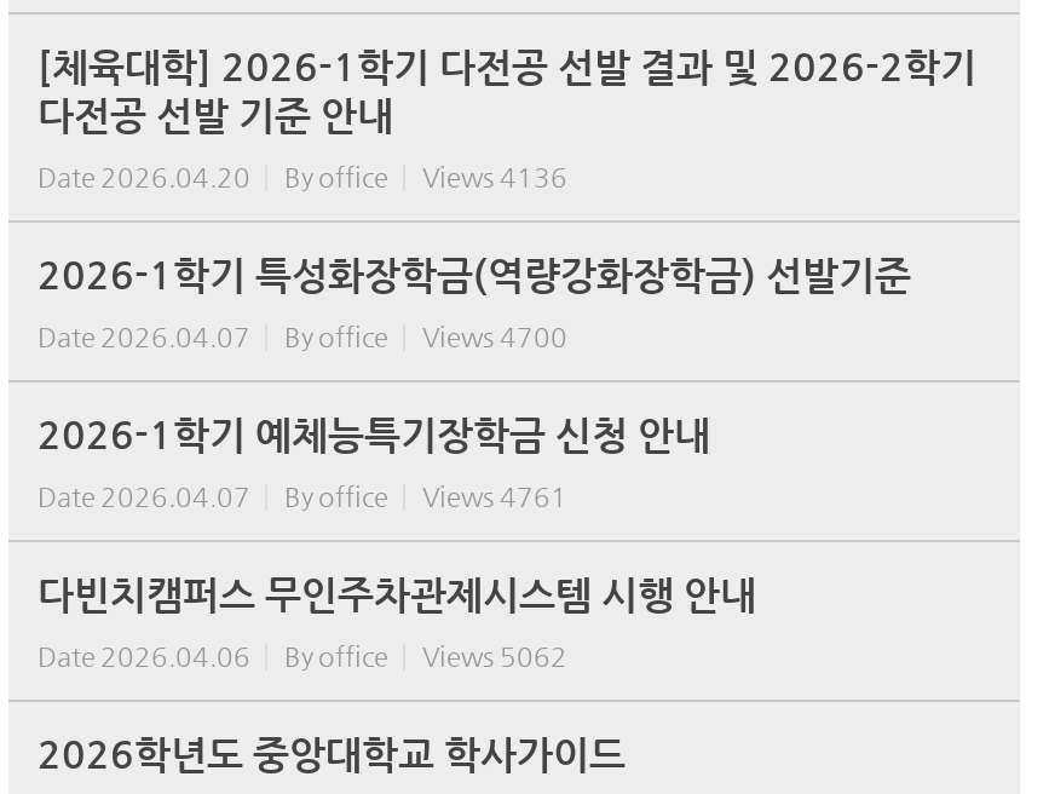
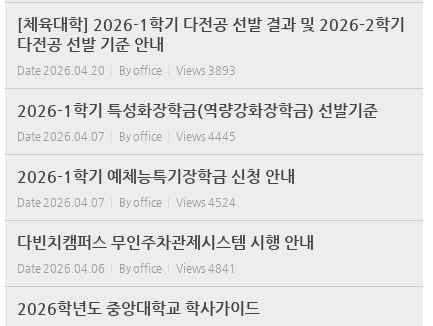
[38,162,567,194] Date 2026.04.20 By office Views 4136 -> [17,64,236,77] Date 2026.04.20 By office Views 3893
[38,322,567,353] Date 2026.04.07 By office Views 4700 -> [17,130,236,143] Date 2026.04.07 By office Views 4445
[38,482,567,513] Date 2026.04.07 By office Views 4761 -> [17,196,236,209] Date 2026.04.07 By office Views 4524
[38,641,567,673] Date 2026.04.06 By office Views 5062 -> [17,262,236,275] Date 2026.04.06 By office Views 4841

